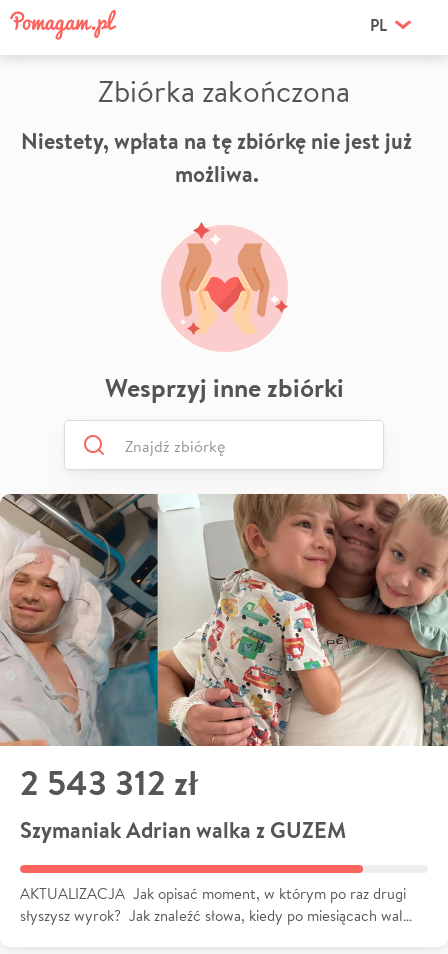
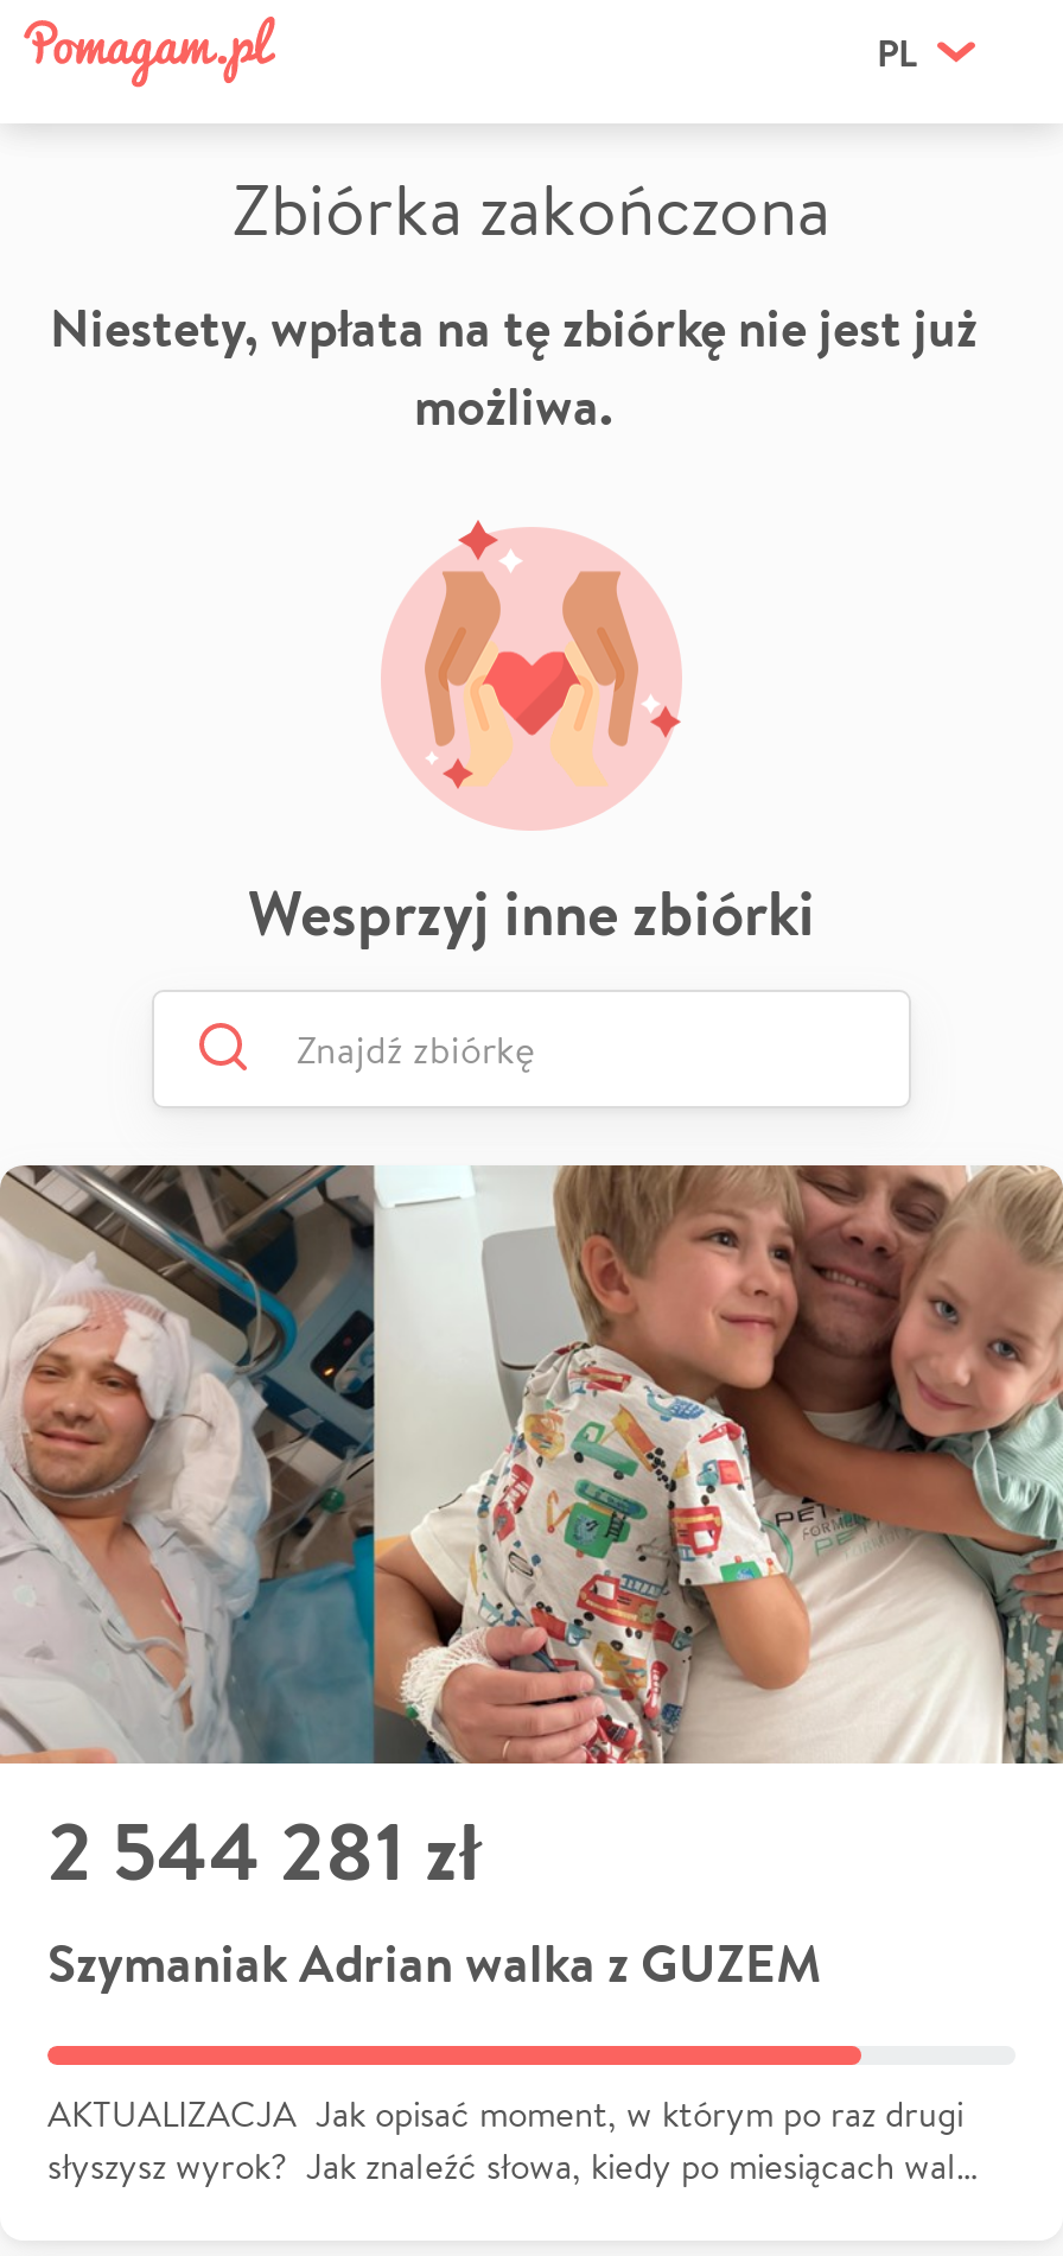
[20,759,198,806] 2 543 312 zł -> [47,1794,482,1905] 2 544 281 zł

